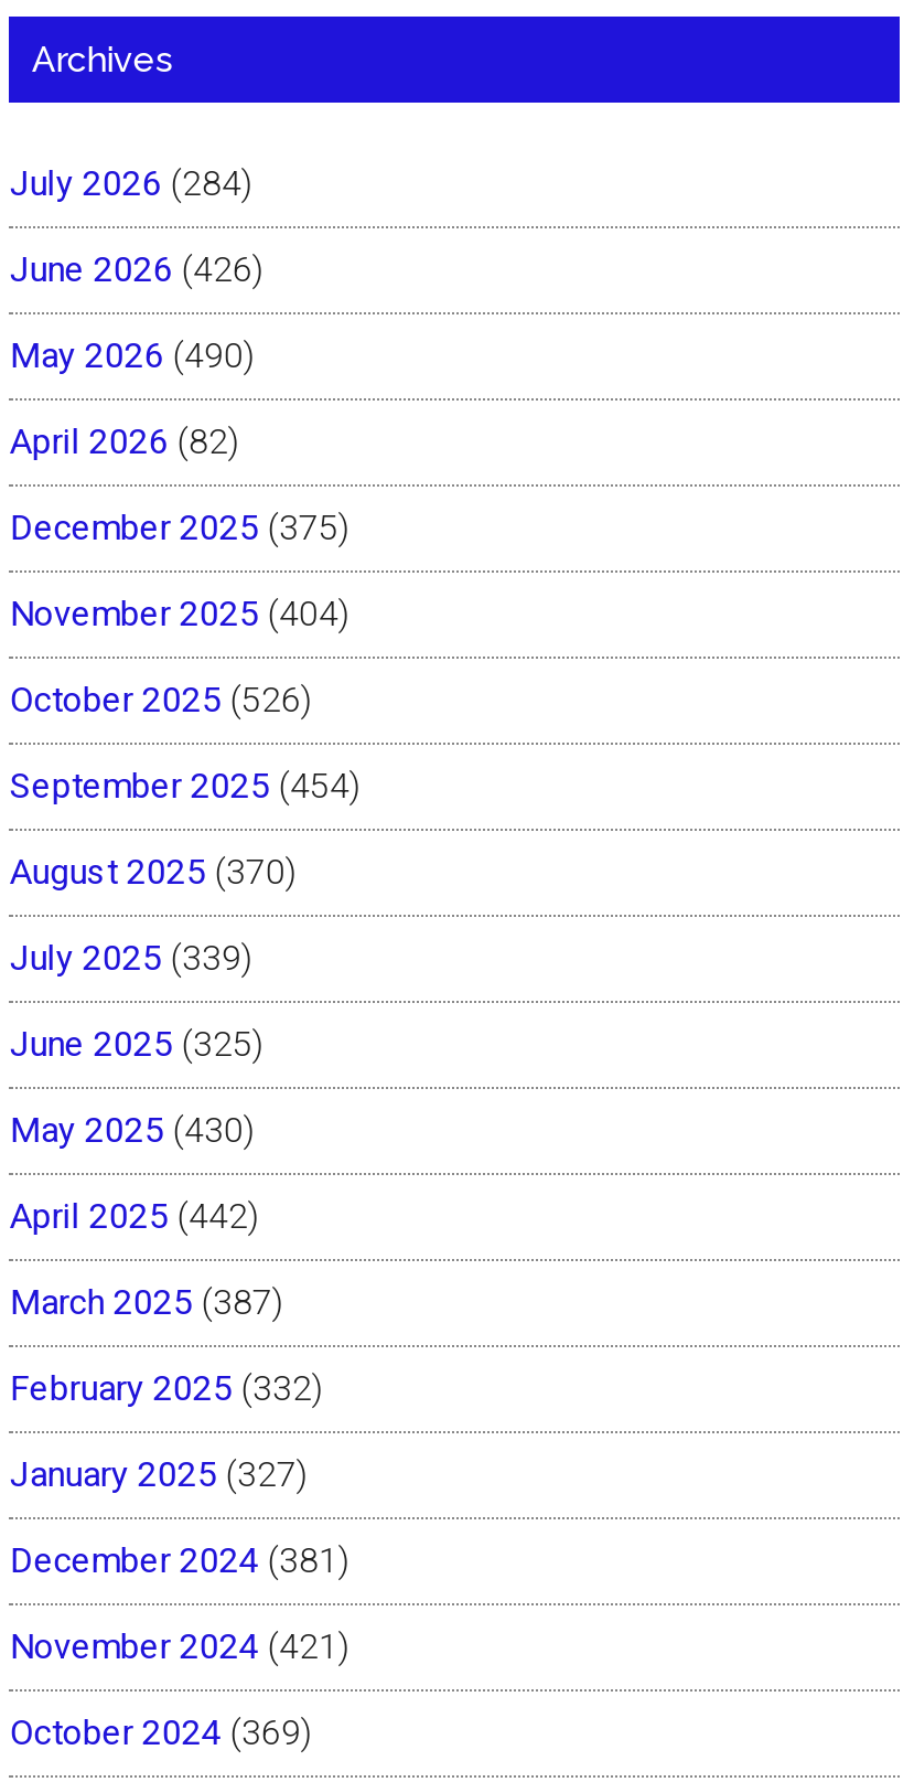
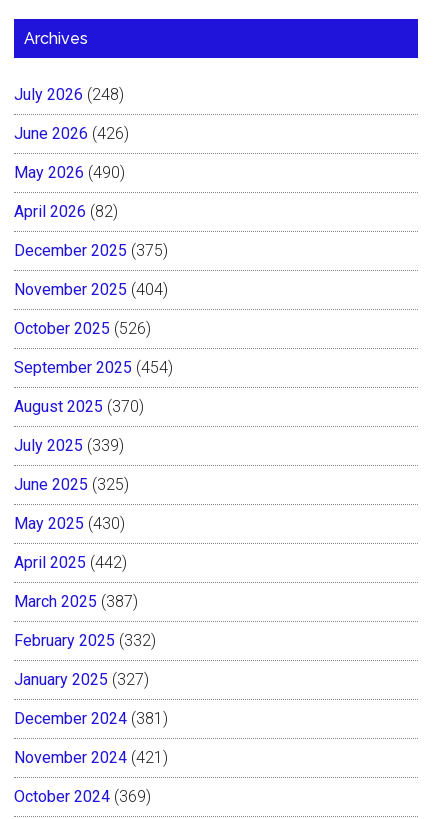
[10,163,252,205] July 2026 (284) -> [14,85,124,104] July 2026 (248)

